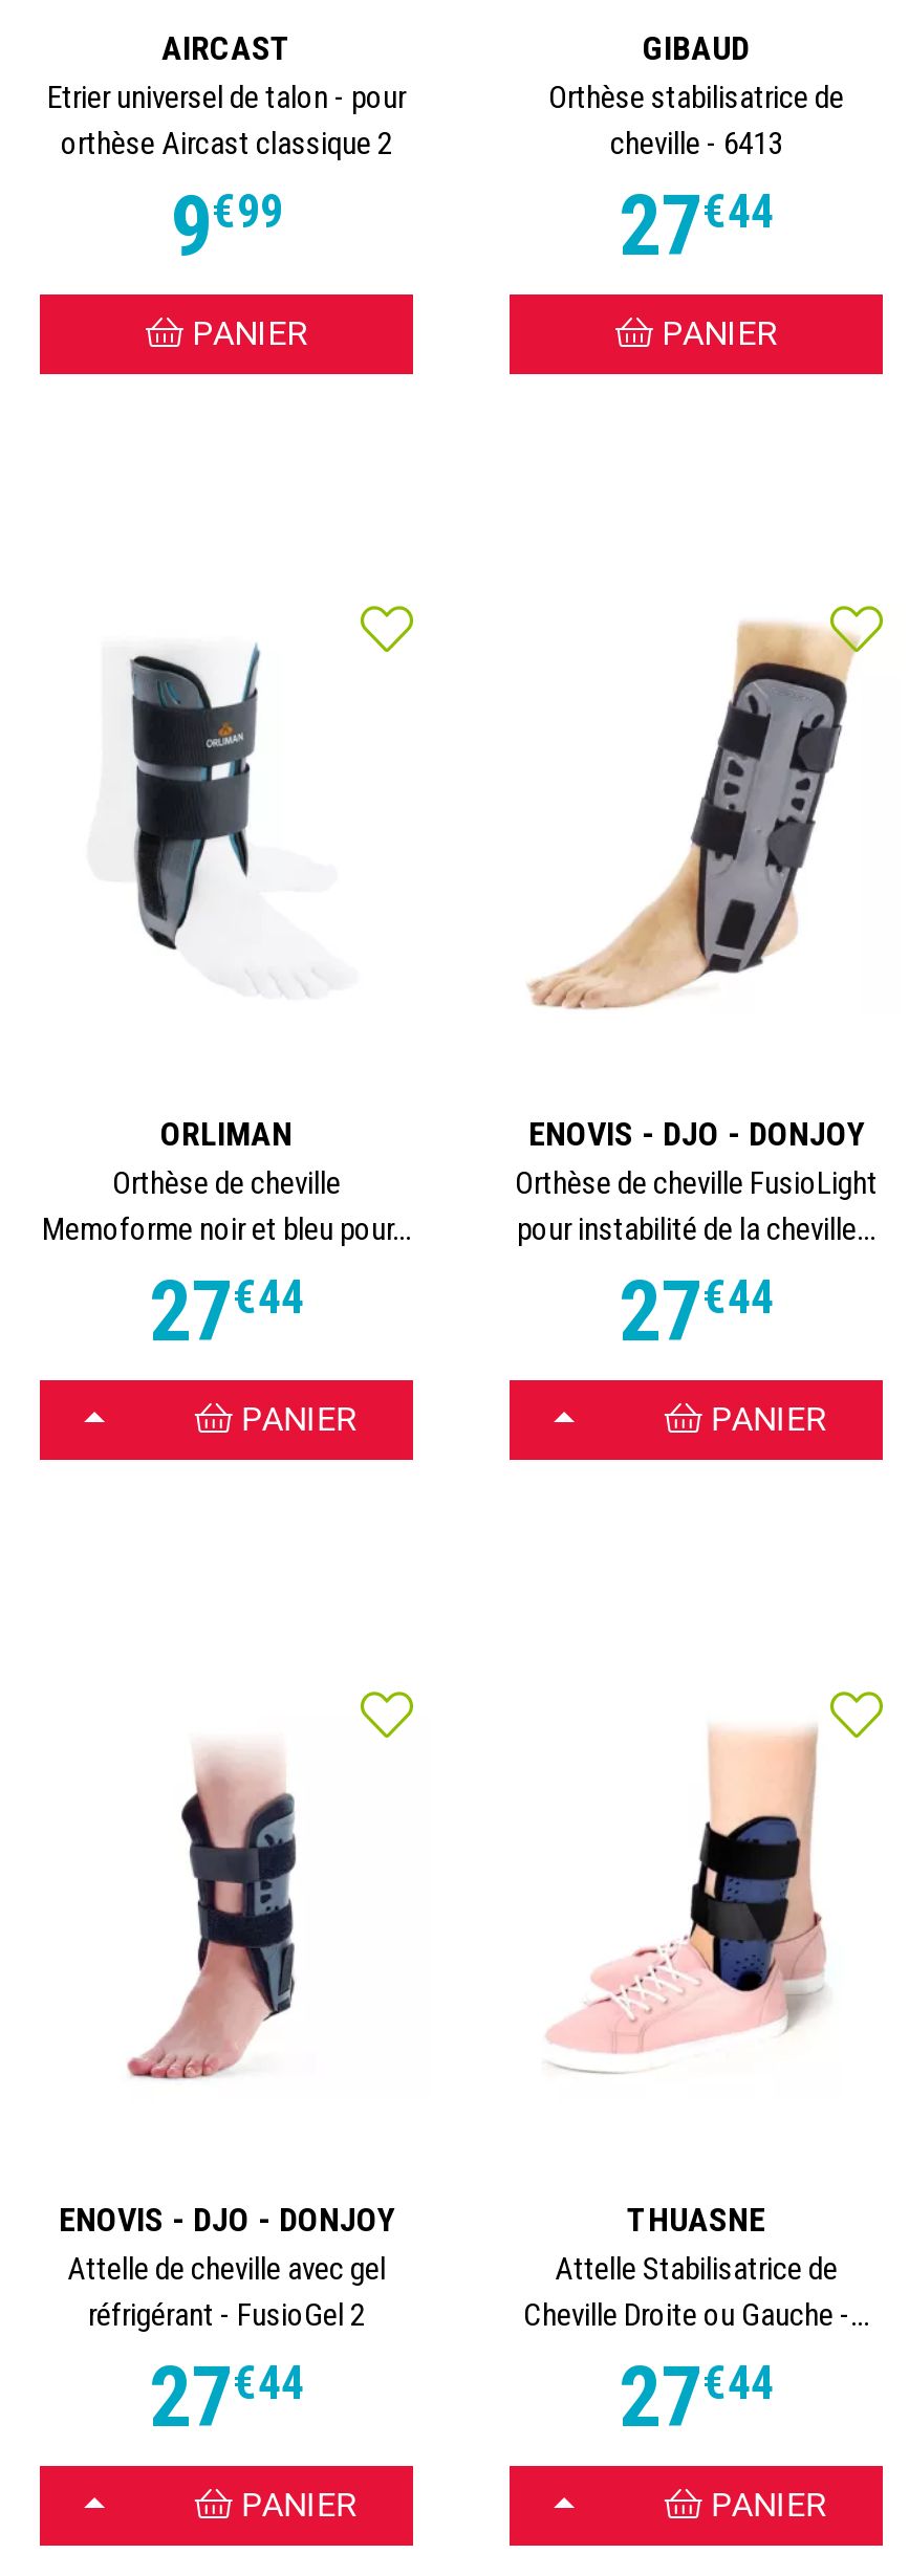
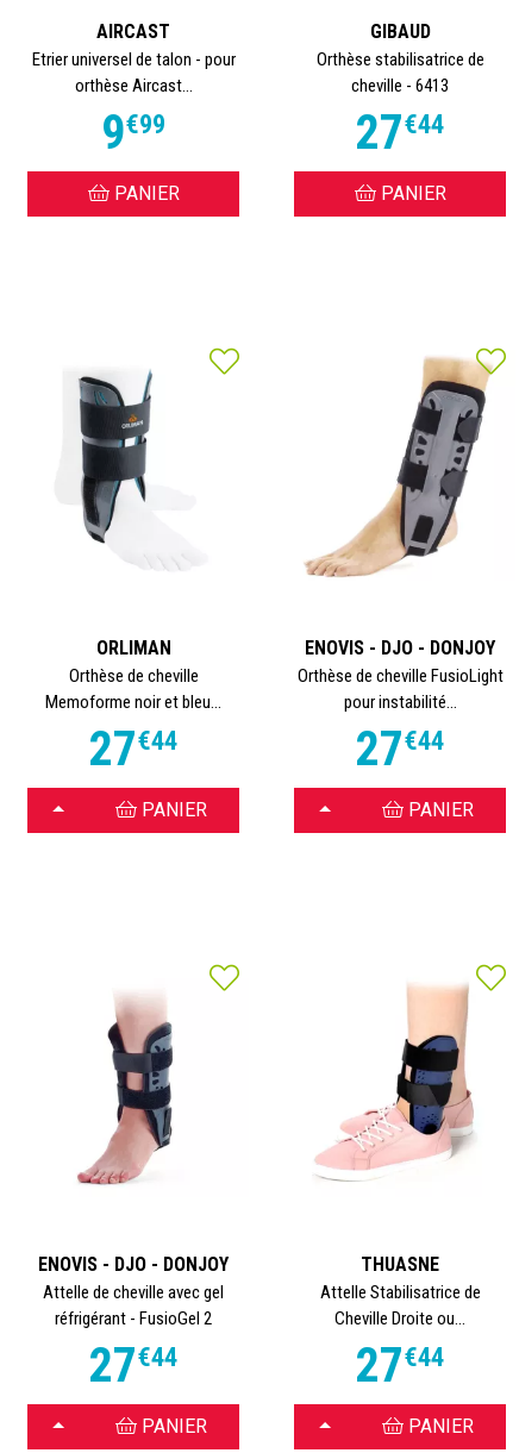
[61,125,392,162] orthèse Aircast classique 2 -> [74,75,192,96] orthèse Aircast...
[42,1210,411,1248] Memoforme noir et bleu pour... -> [45,691,221,713] Memoforme noir et bleu...
[517,1210,875,1248] pour instabilité de la cheville... -> [343,691,457,713] pour instabilité...
[523,2296,869,2334] Cheville Droite ou Gauche -... -> [334,1308,465,1329] Cheville Droite ou...

